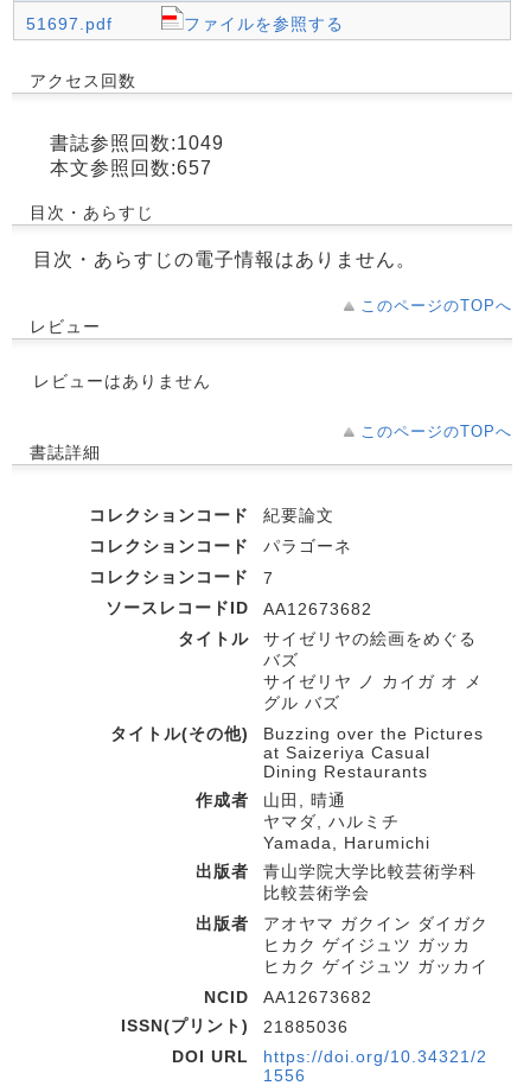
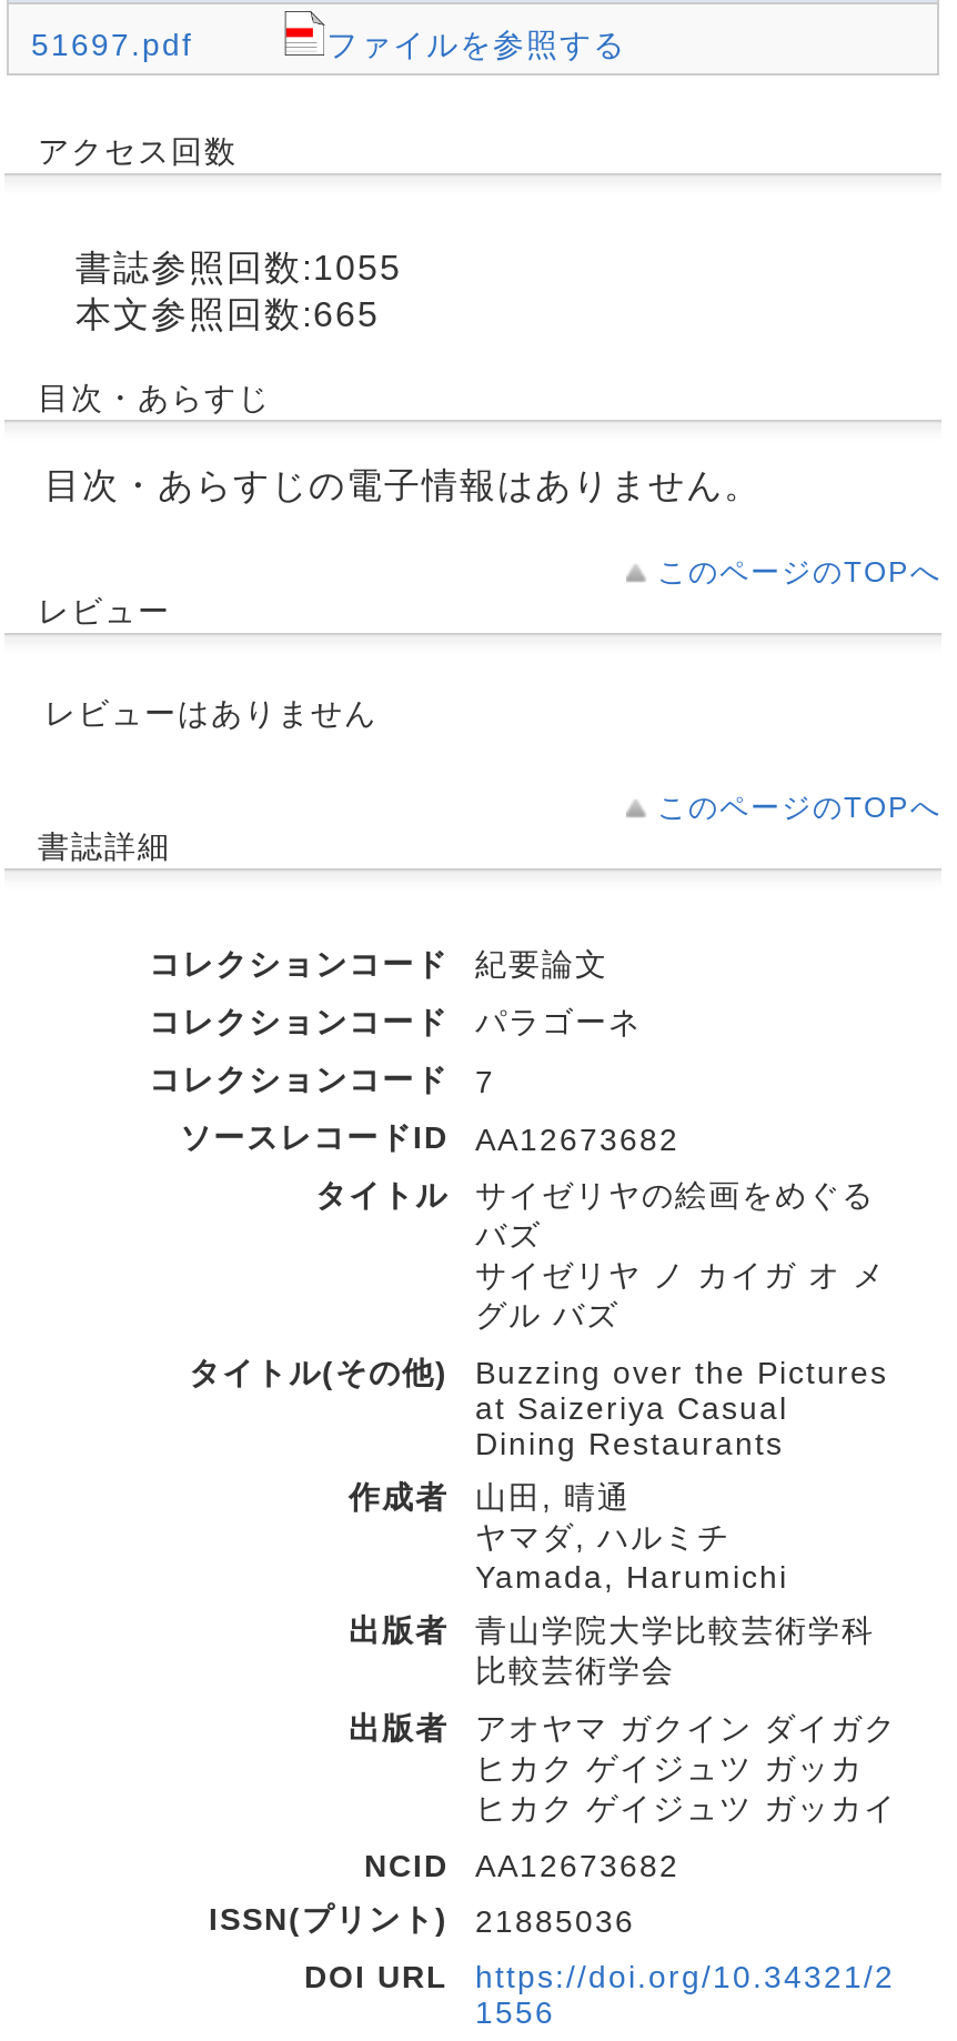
[50,133,224,153] 書誌参照回数:1049 -> [75,249,402,286] 書誌参照回数:1055
[50,158,212,178] 本文参照回数:657 -> [75,295,380,333] 本文参照回数:665

